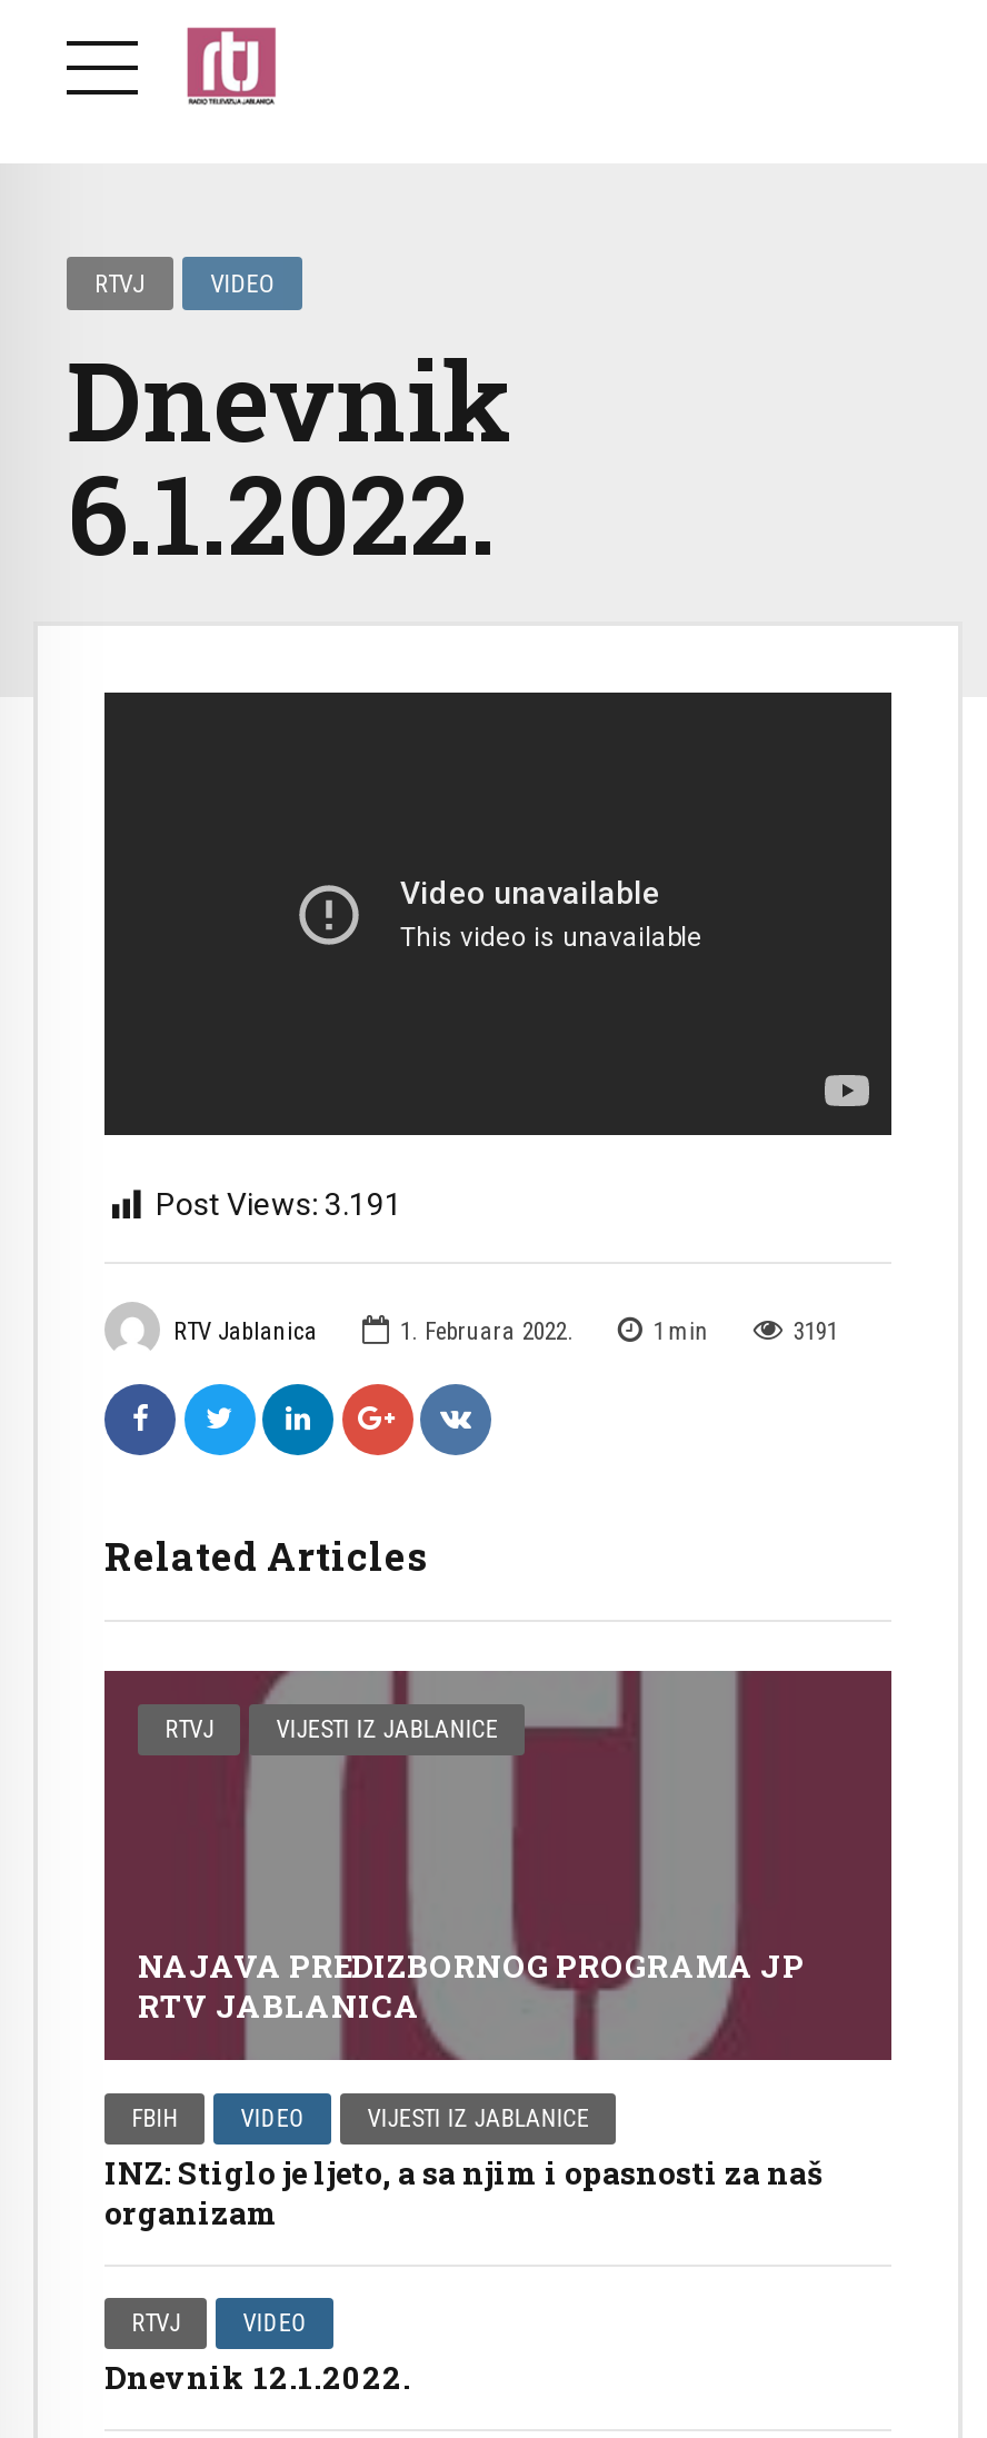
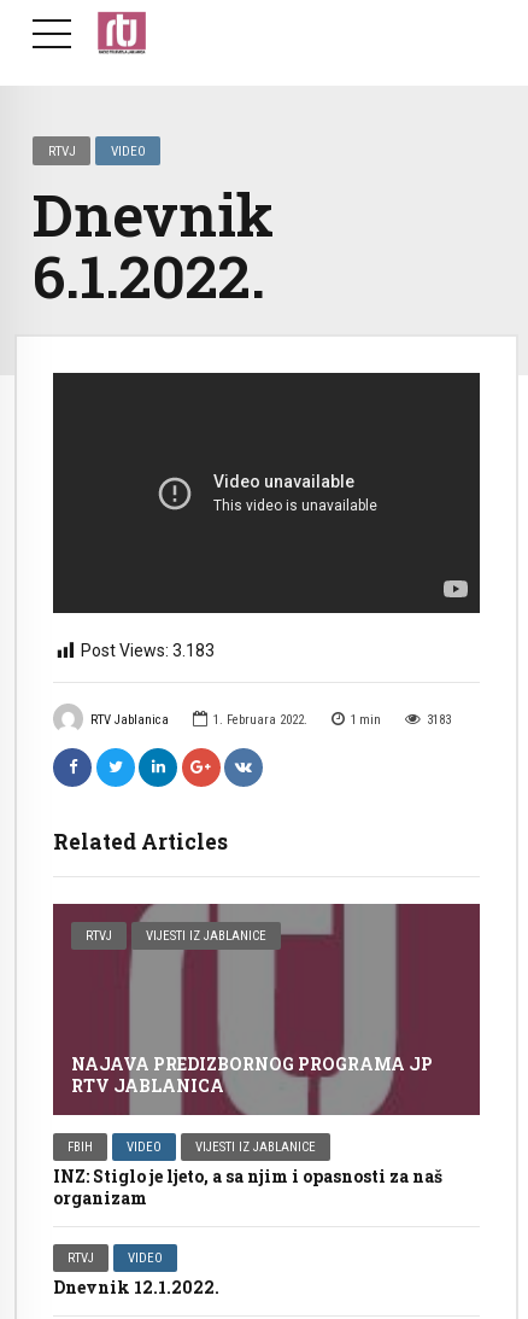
[156,1187,402,1223] Post Views: 3.191 -> [81,641,215,661] Post Views: 3.183
[793,1317,838,1346] 3191 -> [427,712,451,727] 3183

